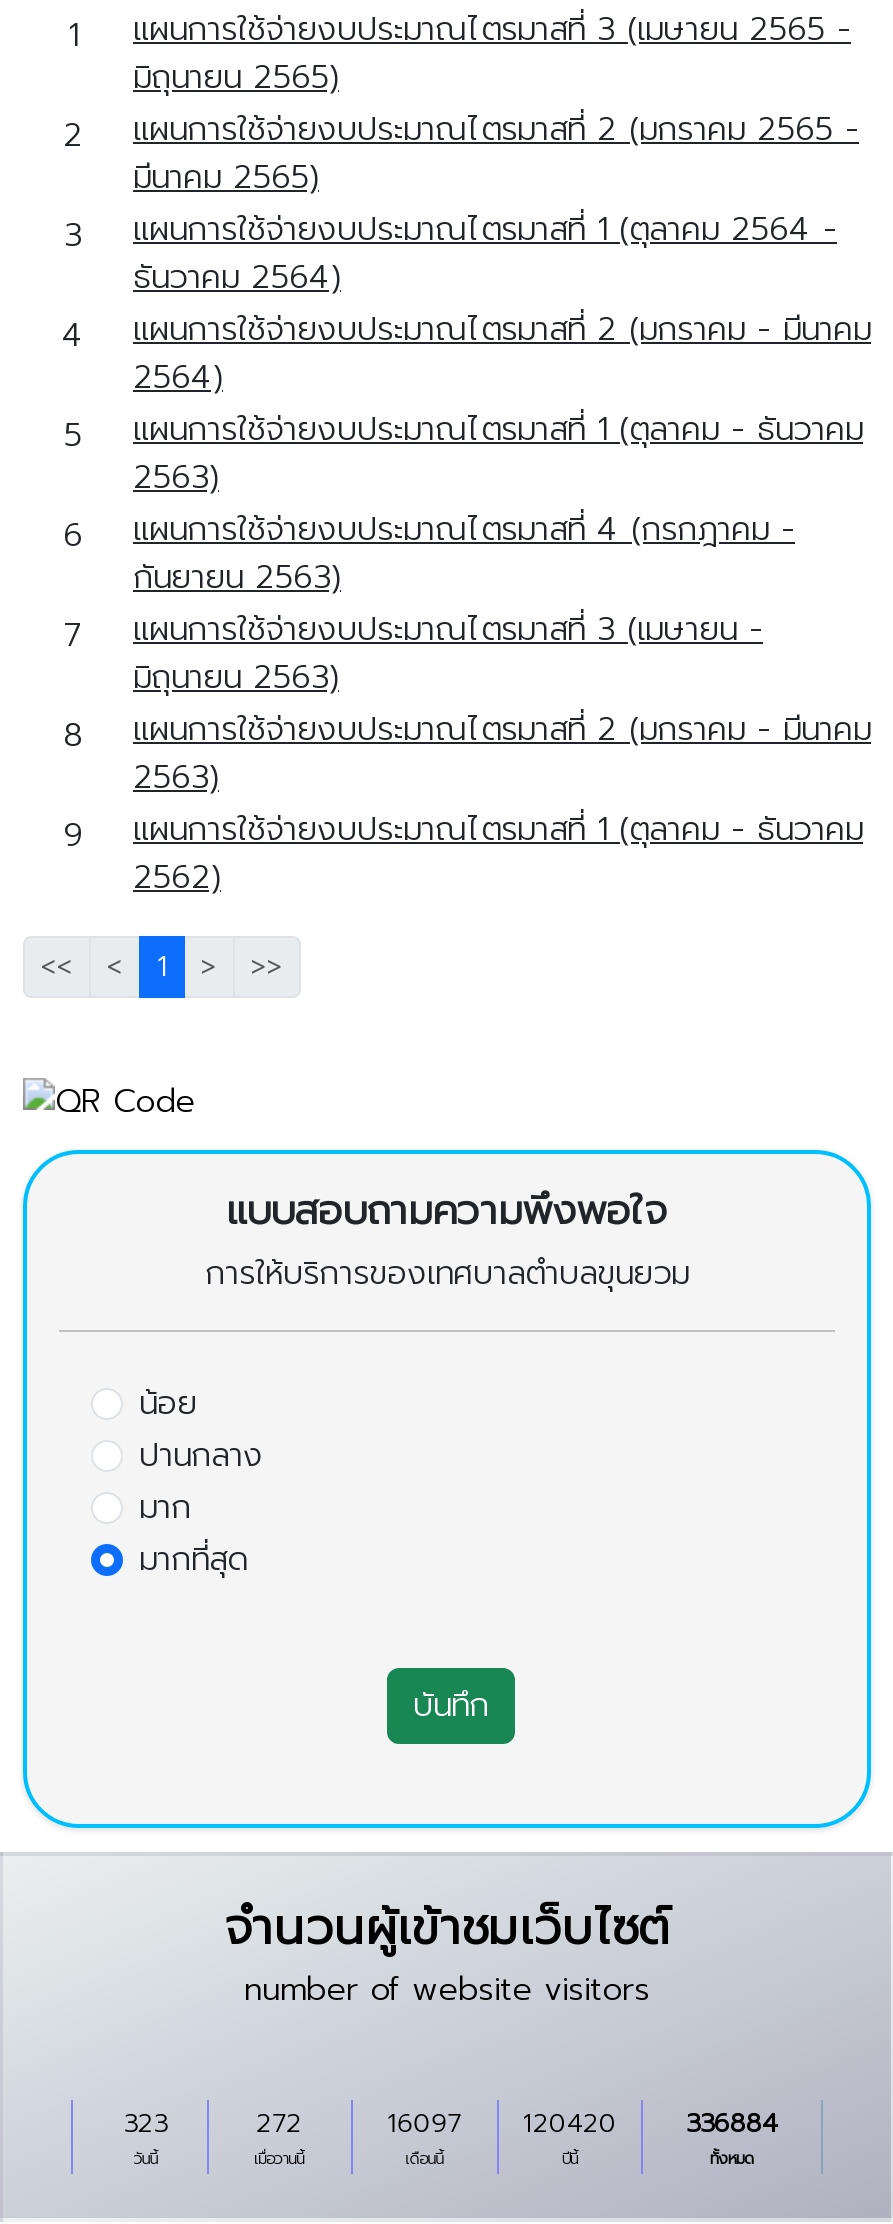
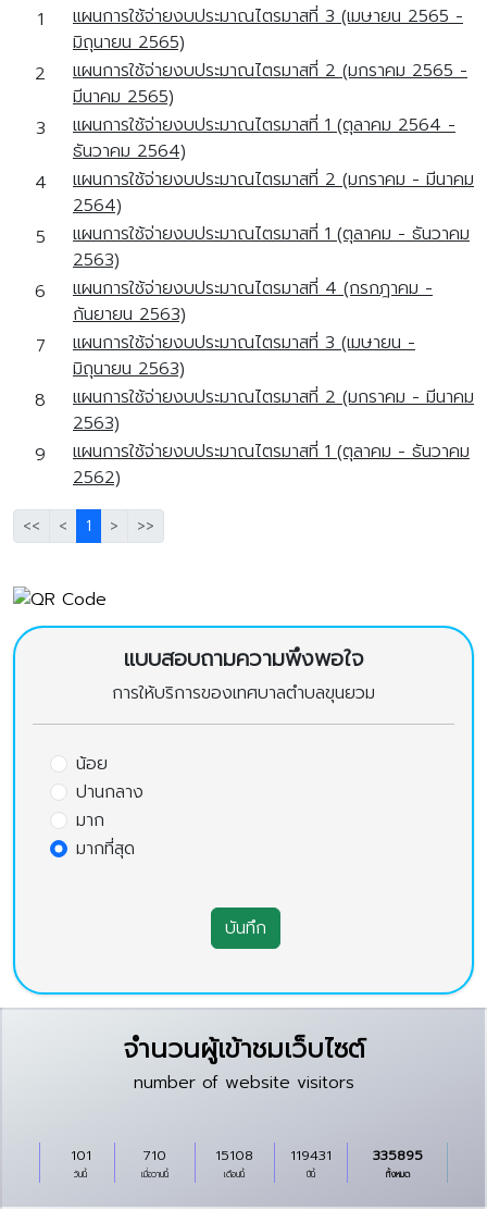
[124,2104,168,2142] 323 -> [70,1144,91,1165] 101
[256,2104,302,2142] 272 -> [143,1144,166,1165] 710
[387,2104,461,2142] 16097 -> [215,1144,254,1165] 15108
[523,2104,617,2142] 120420 -> [290,1144,332,1165] 119431
[686,2104,778,2142] 336884 -> [372,1144,422,1165] 335895

